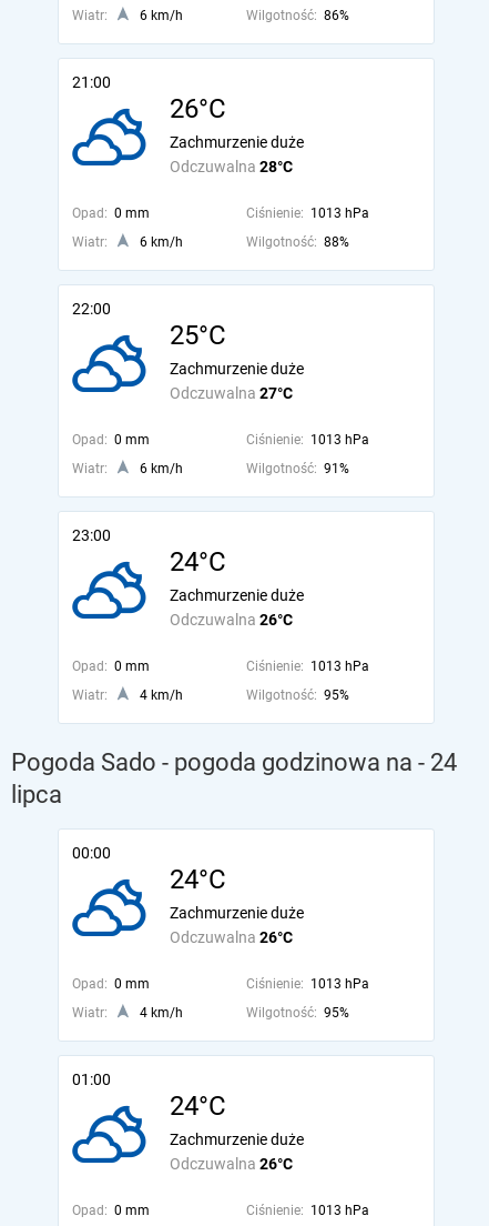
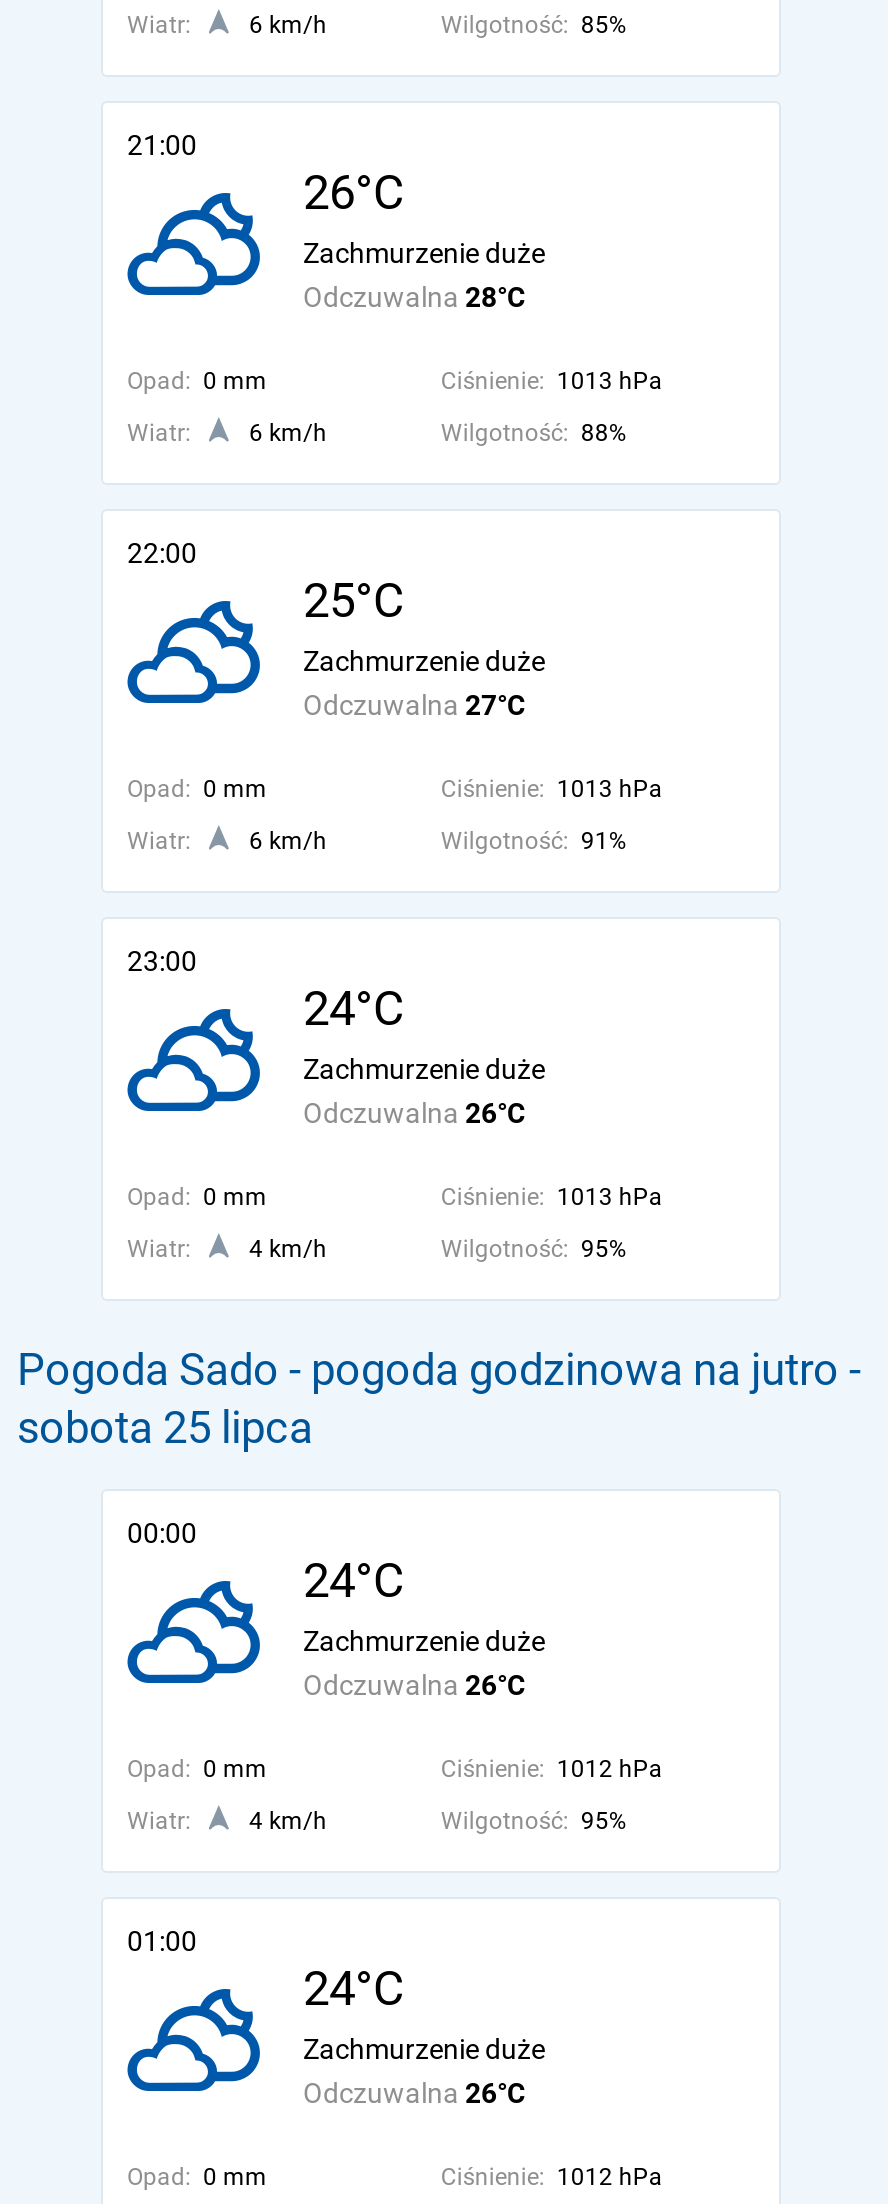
[246,8,349,23] Wilgotność: 86% -> [441,11,627,39] Wilgotność: 85%
[11,748,457,808] Pogoda Sado - pogoda godzinowa na - 24 | lipca -> [17,1345,861,1453] Pogoda Sado - pogoda godzinowa na jutro - | sobota 25 lipca
[246,976,369,992] Ciśnienie: 1013 hPa -> [441,1755,663,1783] Ciśnienie: 1012 hPa
[246,1203,369,1218] Ciśnienie: 1013 hPa -> [441,2163,663,2191] Ciśnienie: 1012 hPa

